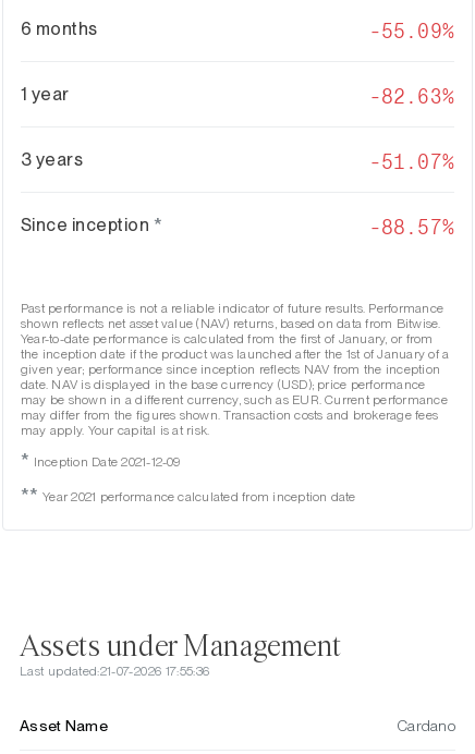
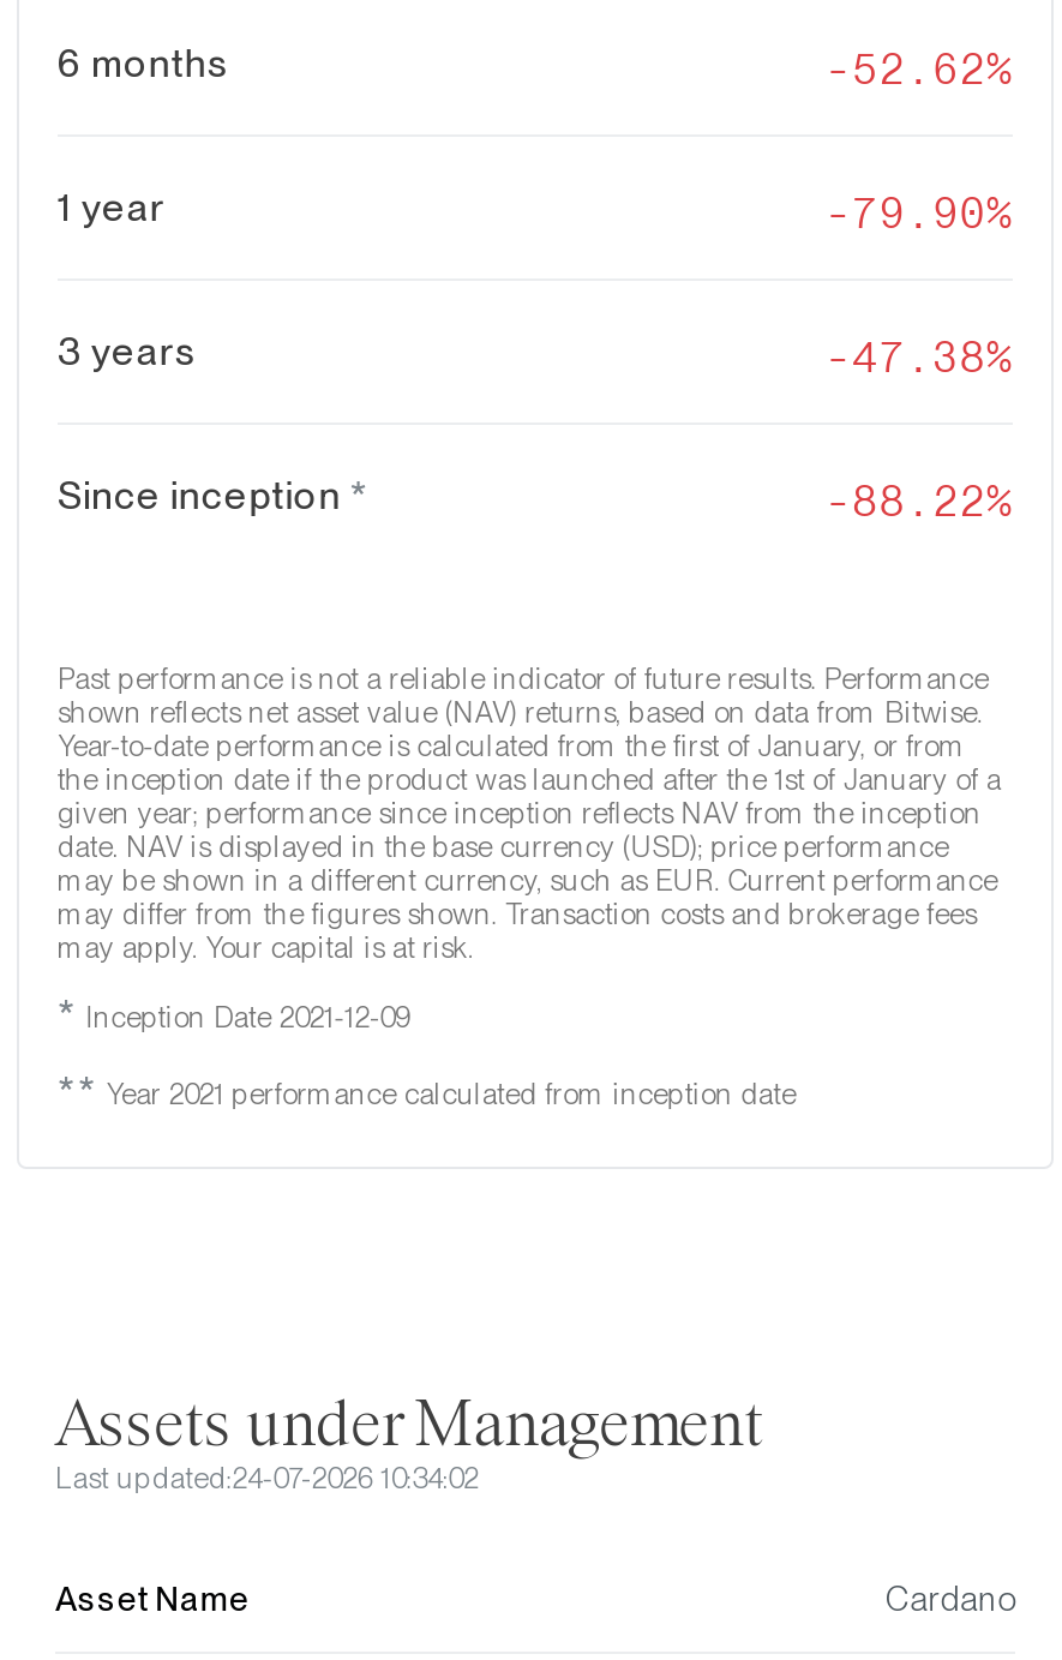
[369,20,454,42] -55.09% -> [825,43,1013,93] -52.62%
[369,85,454,108] -82.63% -> [825,187,1013,237] -79.90%
[369,150,454,173] -51.07% -> [825,331,1013,381] -47.38%
[369,216,454,239] -88.57% -> [825,475,1013,525] -88.22%
[20,663,210,679] Last updated:21-07-2026 17:55:36 -> [55,1462,479,1495] Last updated:24-07-2026 10:34:02

